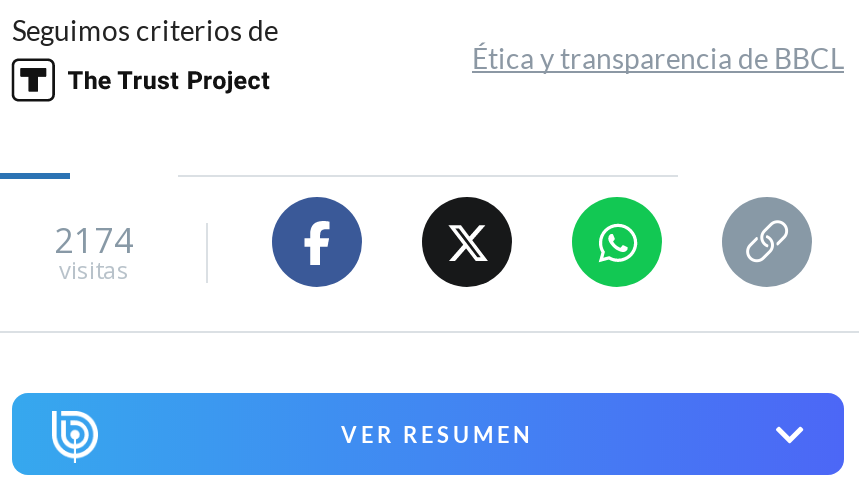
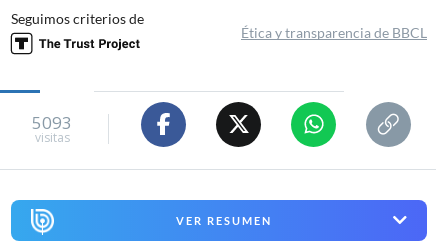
[54,216,134,262] 2174 -> [32,111,72,134] 5093

